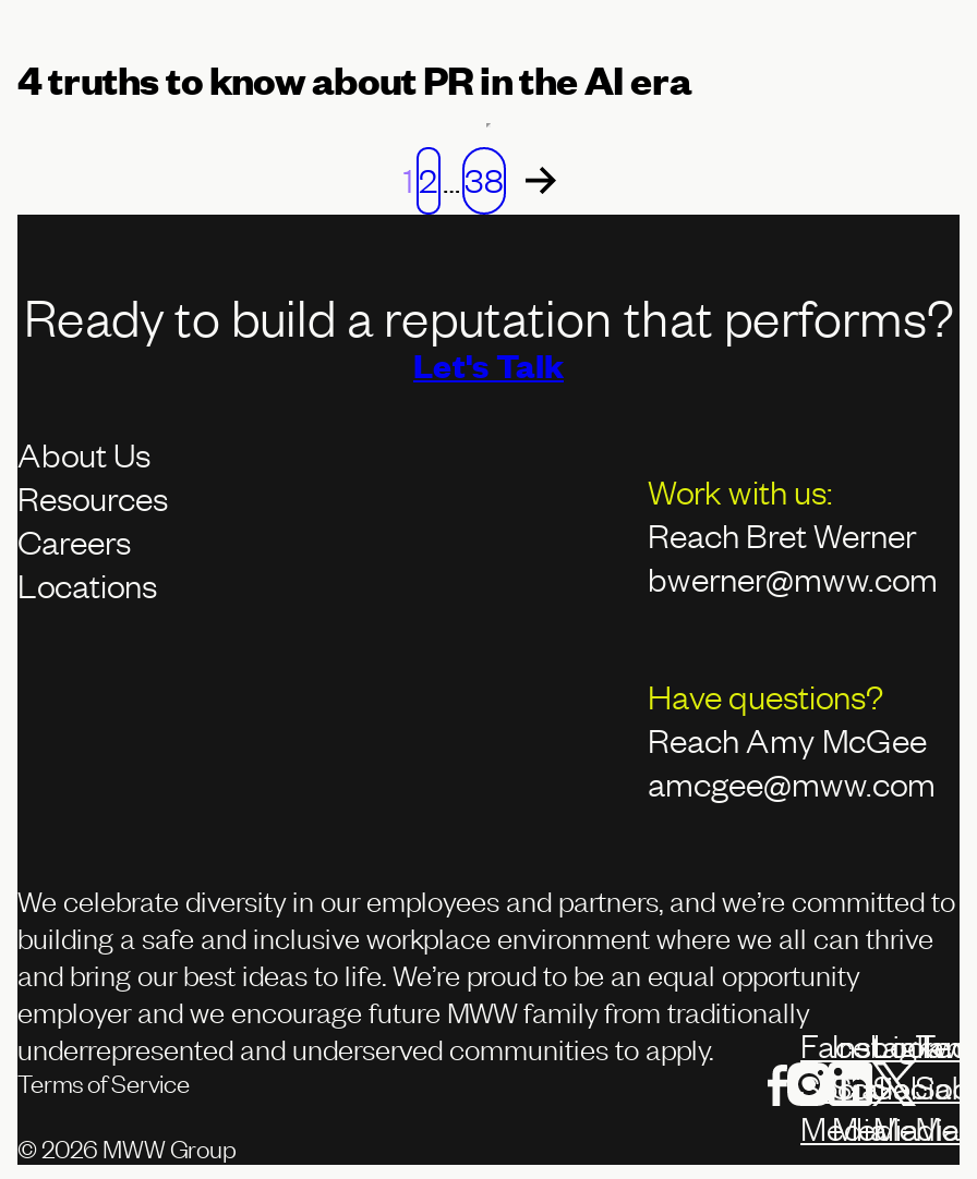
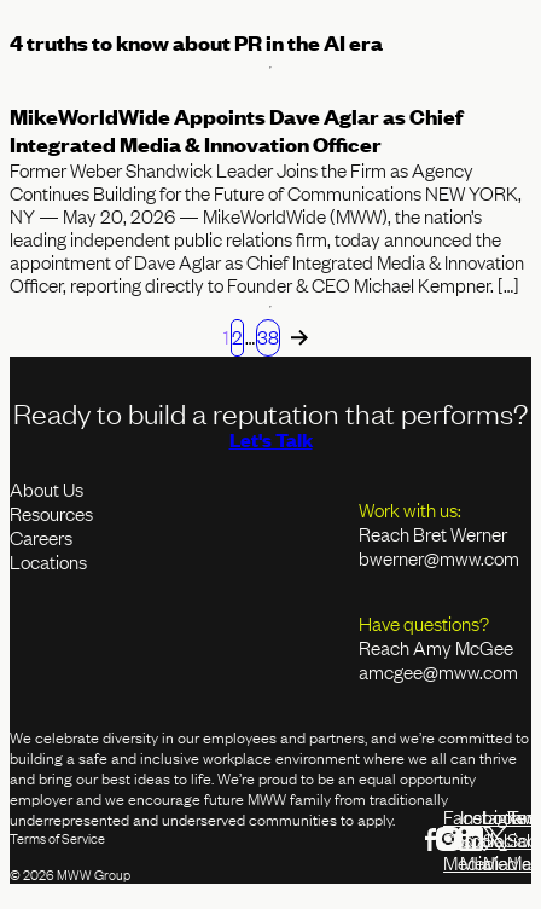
none -> [10,102,524,297] MikeWorldWide Appoints Dave Aglar as Chief | Integrated Media & Innovation Officer | Former Weber Shandwick Leader Joins the Firm as Agency | Continues Building for the Future of Communications NEW YORK, | NY — May 20, 2026 — MikeWorldWide (MWW), the nation’s | leading independent public relations firm, today announced the | appointment of Dave Aglar as Chief Integrated Media & Innovation | Officer, reporting directly to Founder & CEO Michael Kempner. […]

